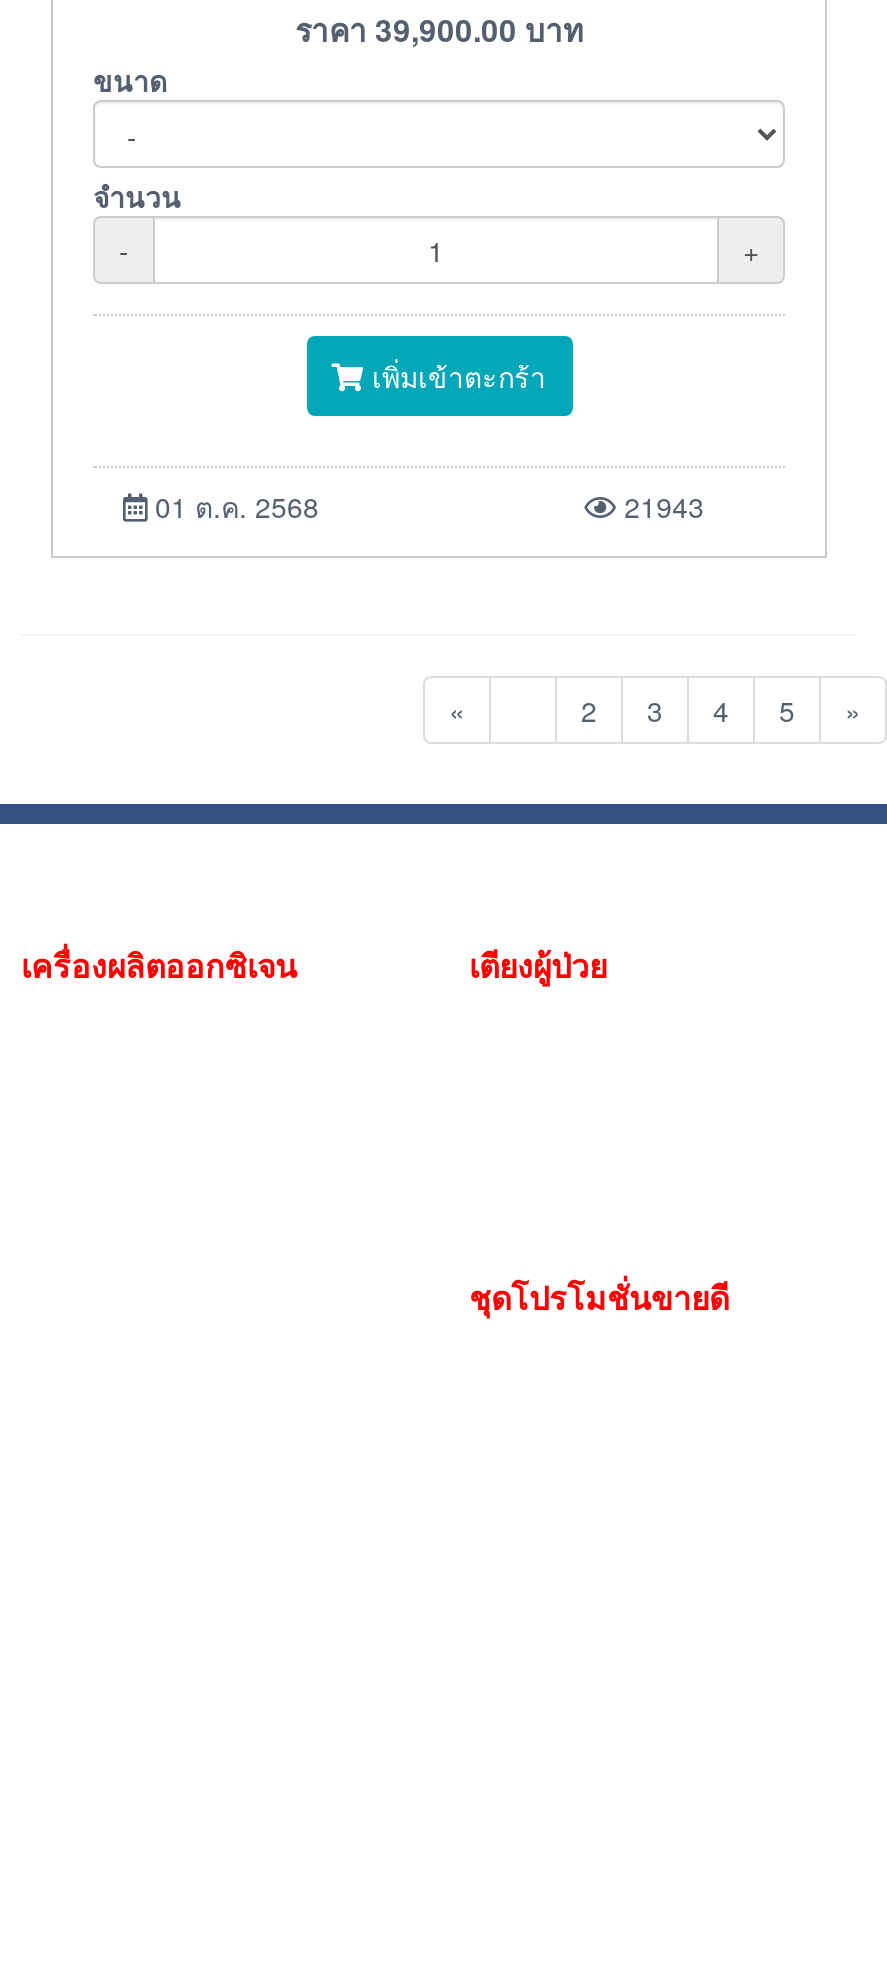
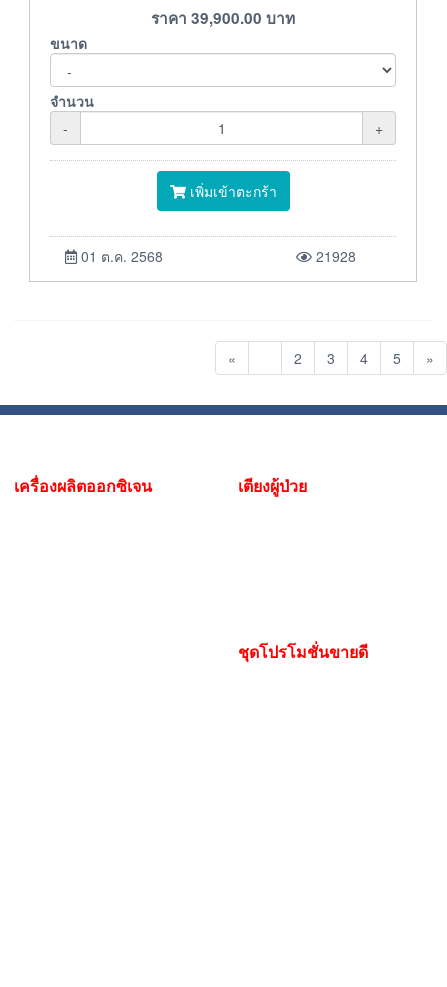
[616,487,704,527] 21943 -> [312,246,356,266] 21928

